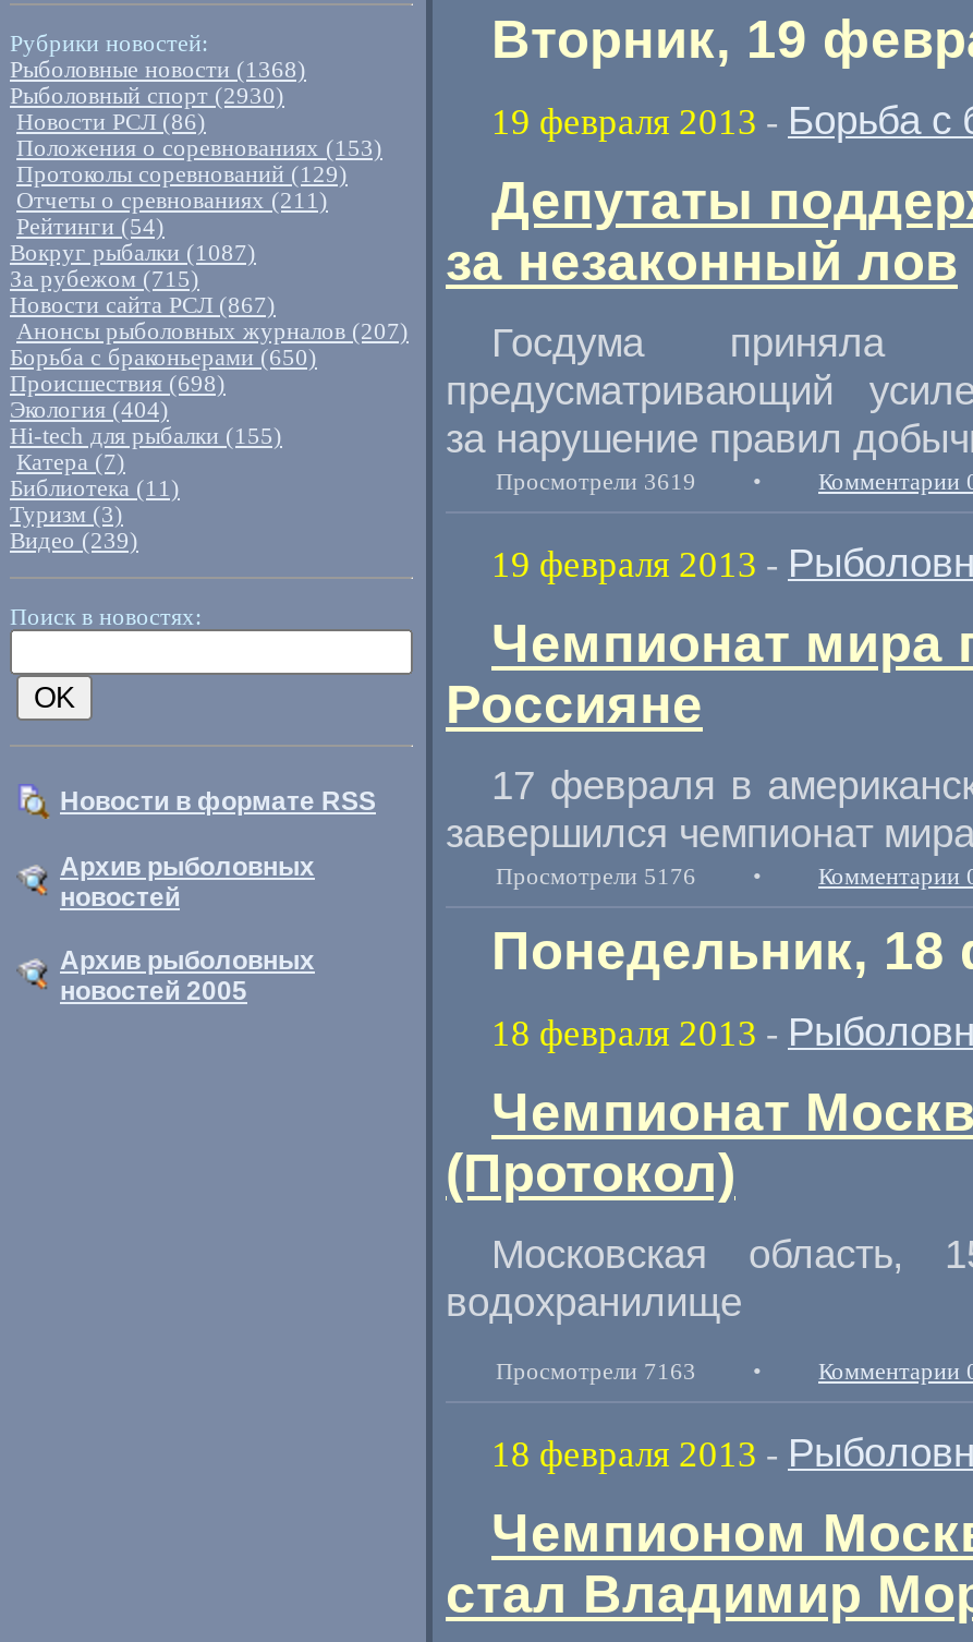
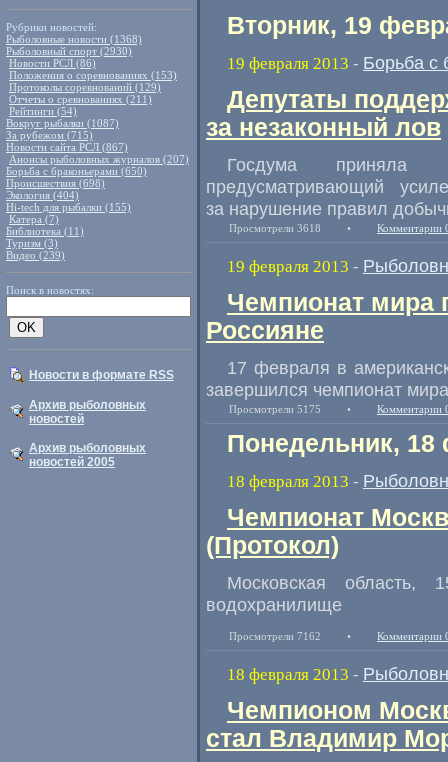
[496,468,696,494] Просмотрели 3619 -> [229,222,321,234] Просмотрели 3618
[496,862,696,889] Просмотрели 5176 -> [229,403,321,415] Просмотрели 5175
[496,1357,696,1384] Просмотрели 7163 -> [229,630,321,642] Просмотрели 7162

